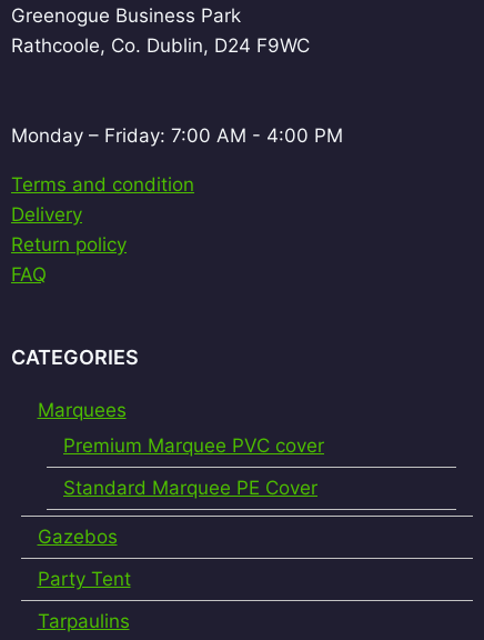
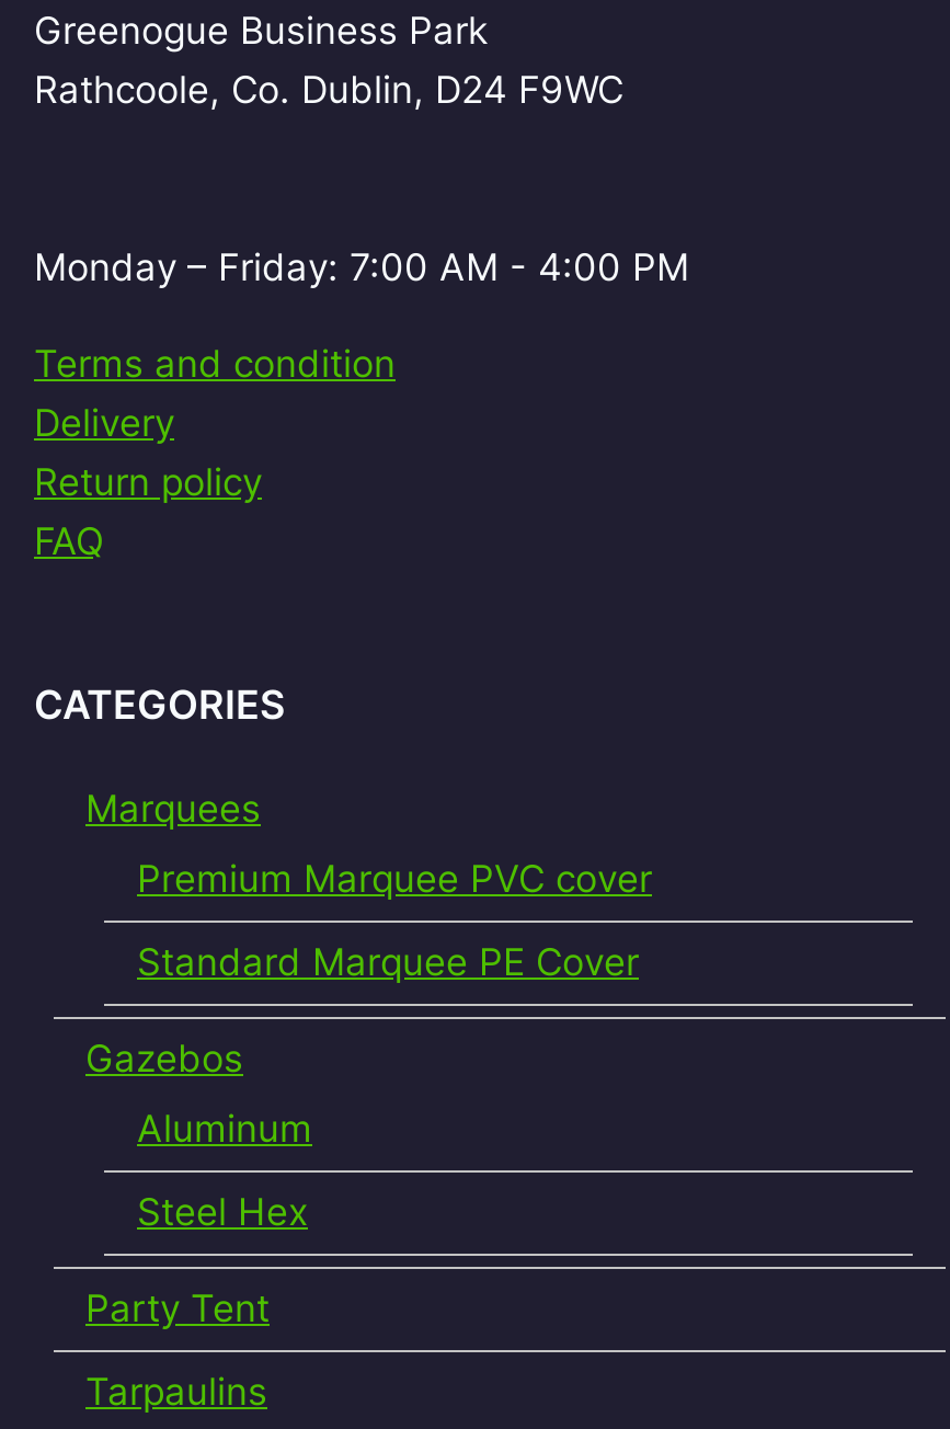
none -> [137,1107,312,1234] Aluminum | Steel Hex

